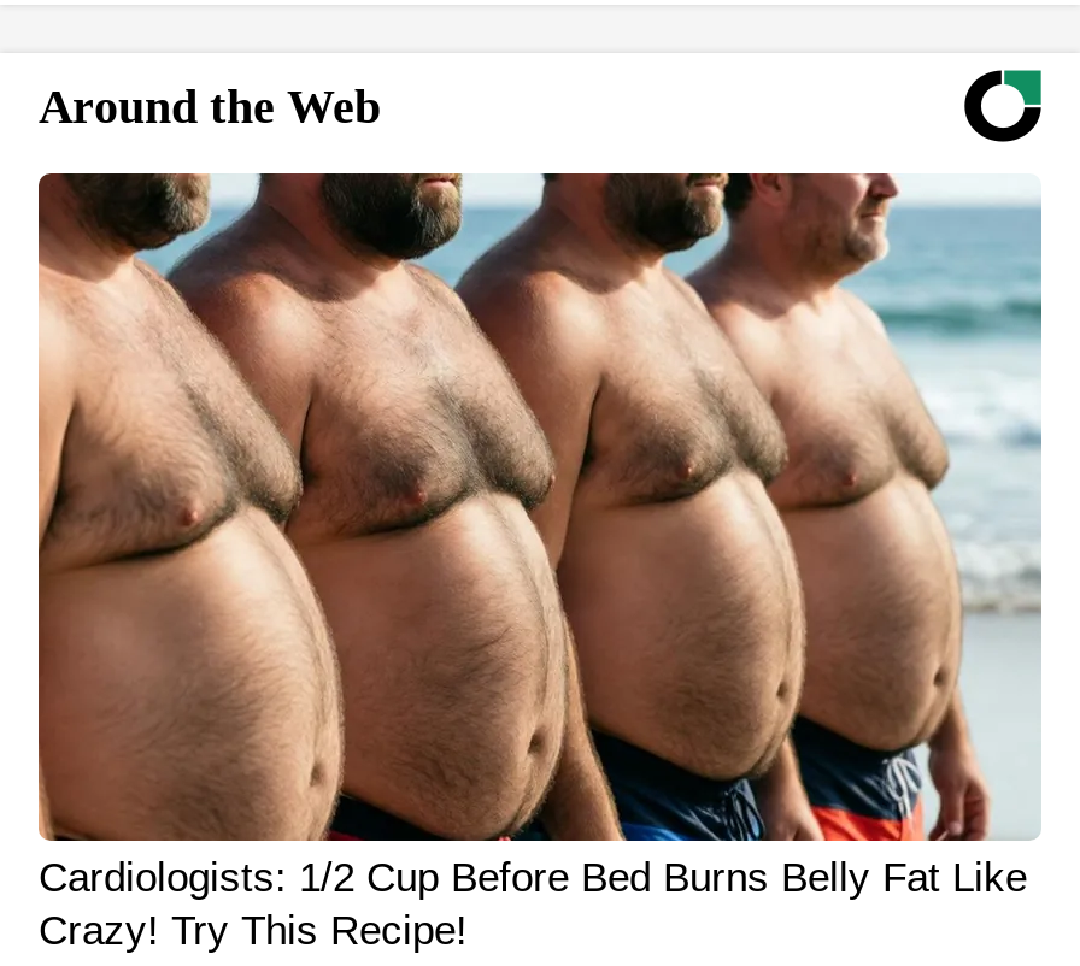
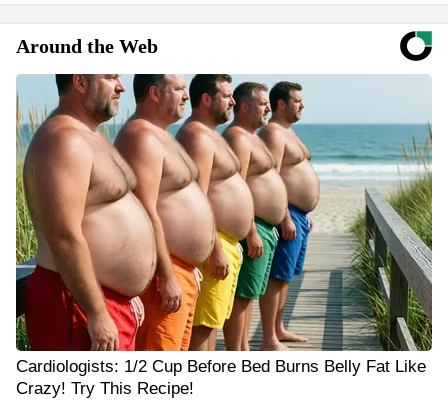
[36,170,1041,844] [image] -> [15,73,433,352] [image]

